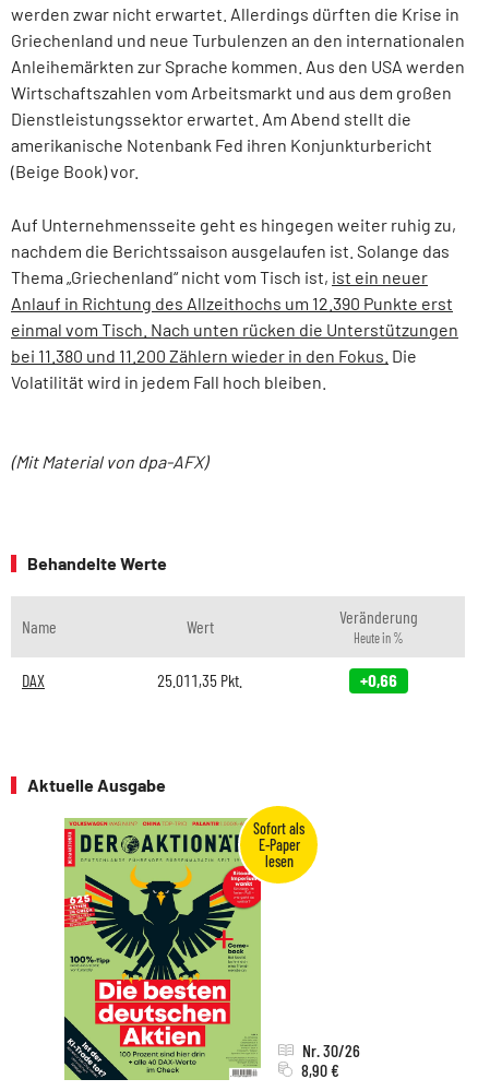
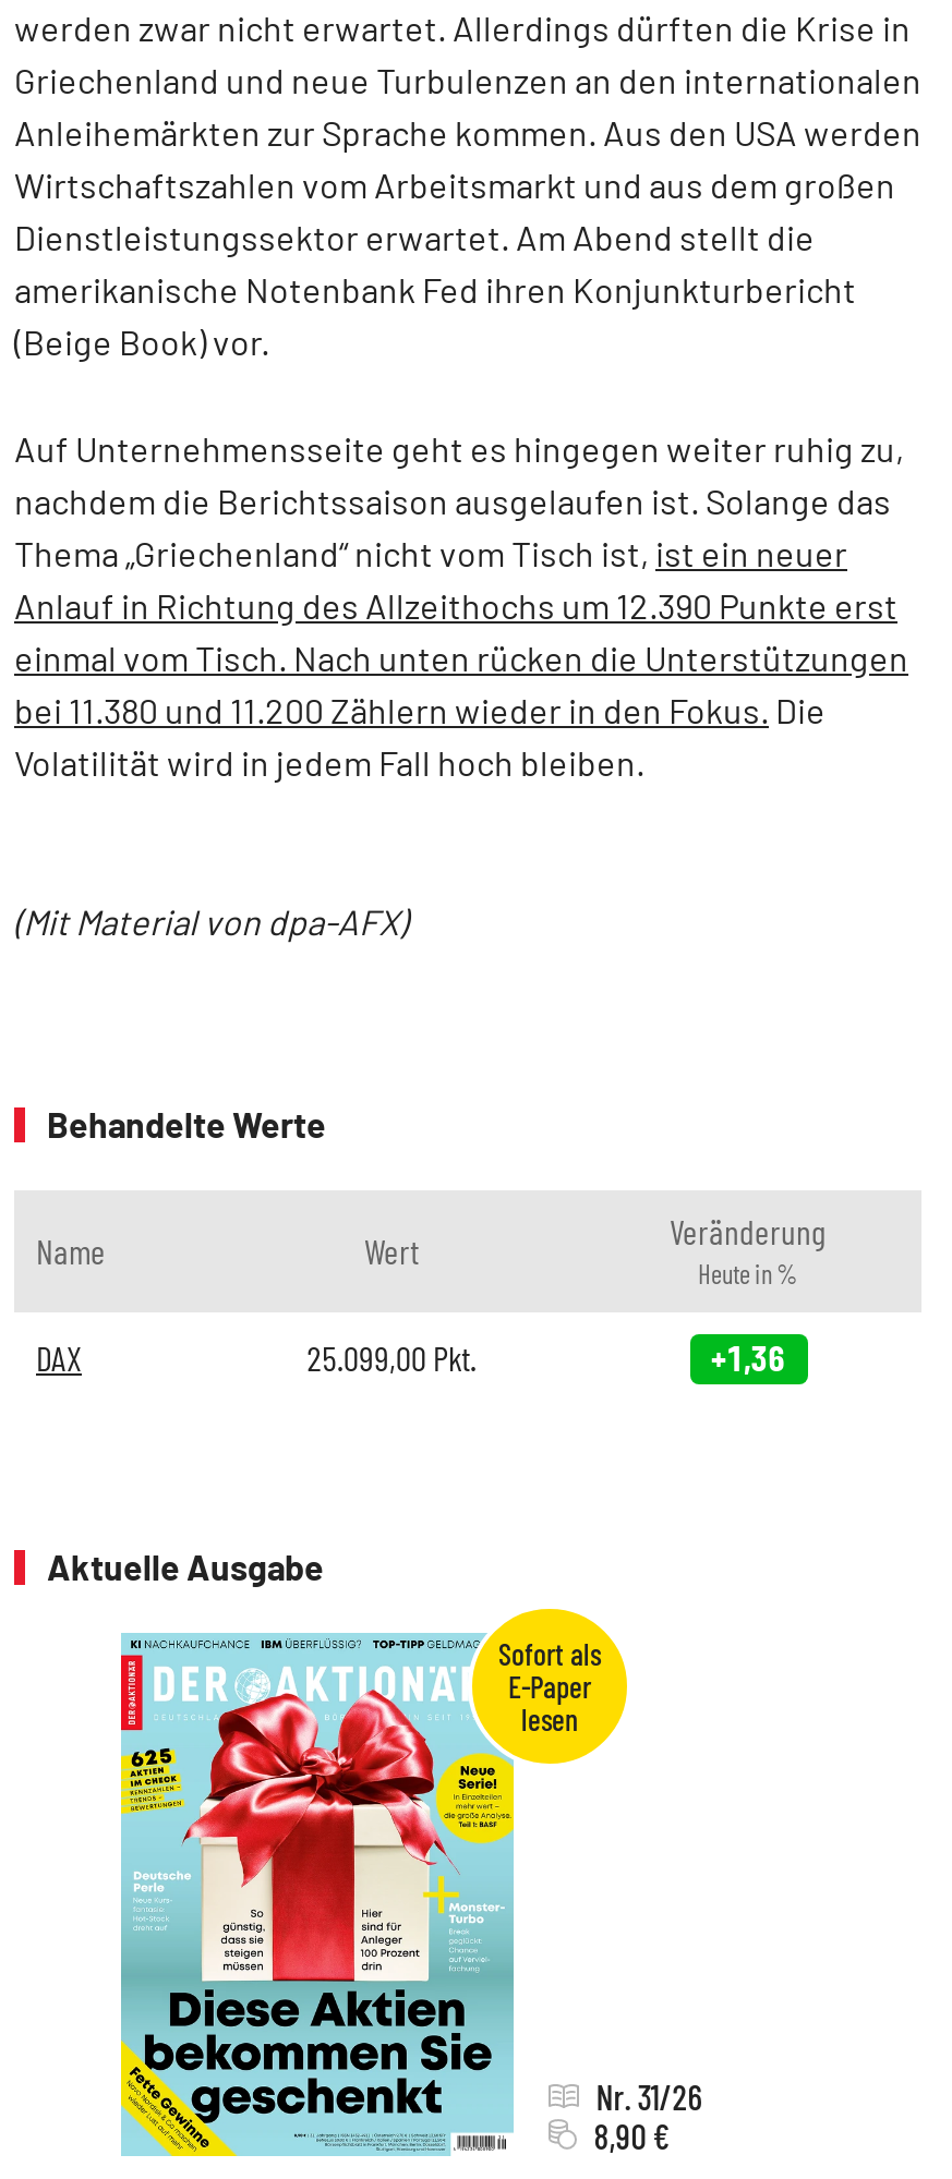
[157,669,242,690] 25.011,35 Pkt. -> [306,1336,477,1378] 25.099,00 Pkt.
[360,669,397,690] +0,66 -> [711,1336,785,1378] +1,36
[63,817,360,1081] [image] | Nr. 30/26 -> [119,1633,703,2158] [image] | Nr. 31/26

